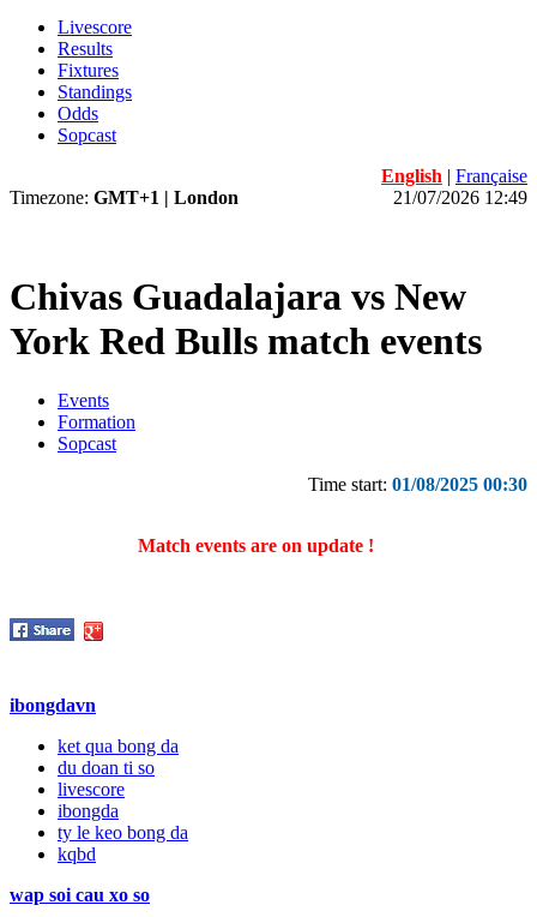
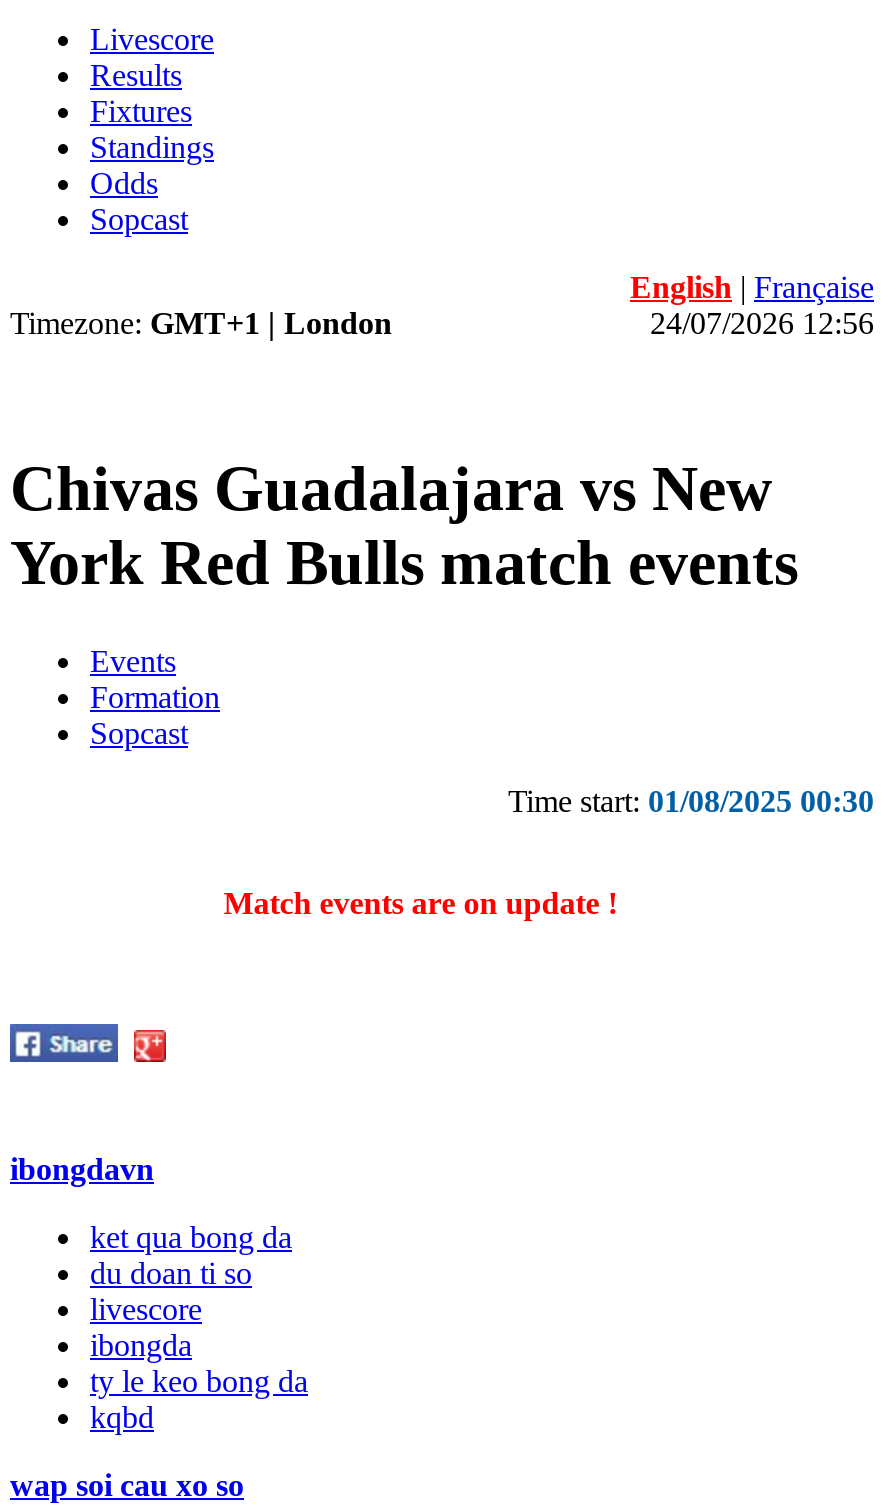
[393,187,527,208] 21/07/2026 12:49 -> [650,306,874,340] 24/07/2026 12:56

